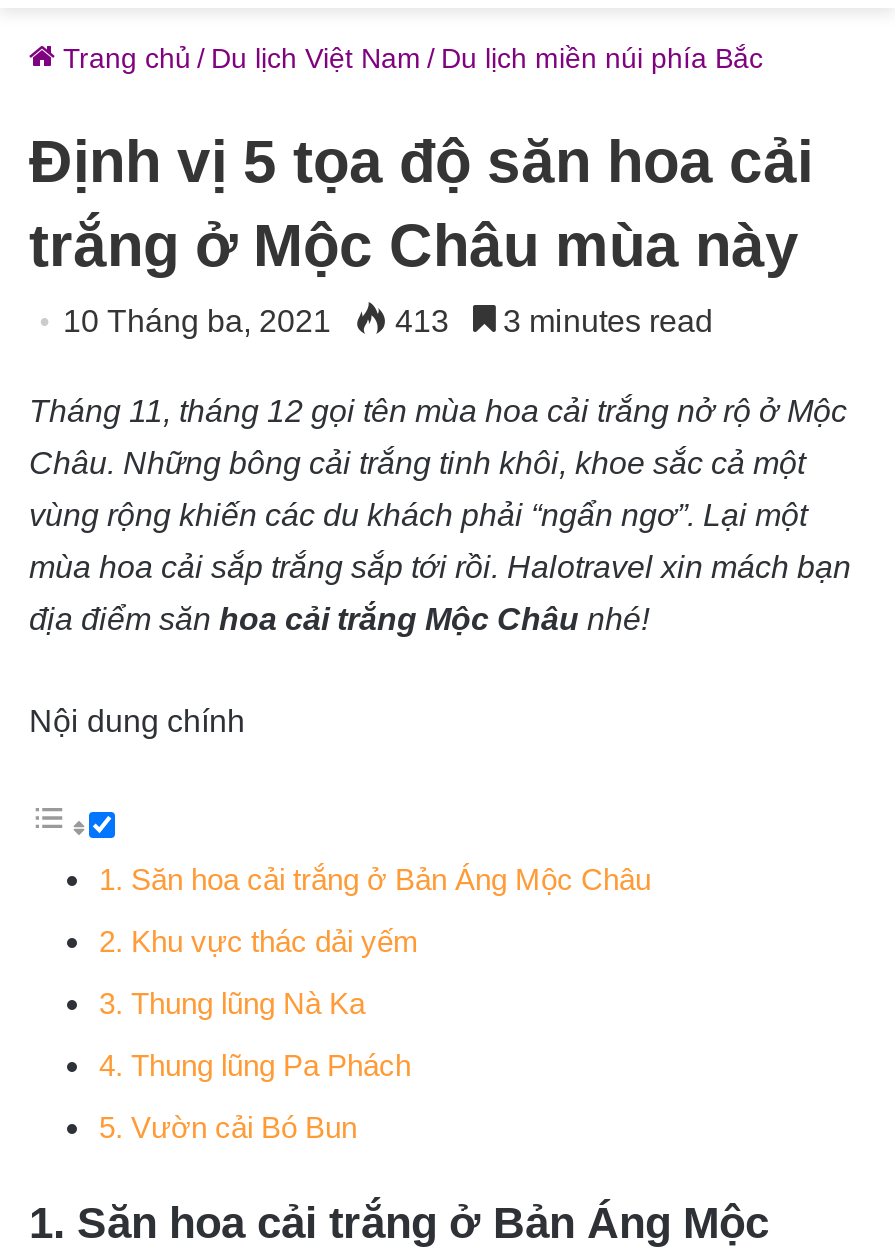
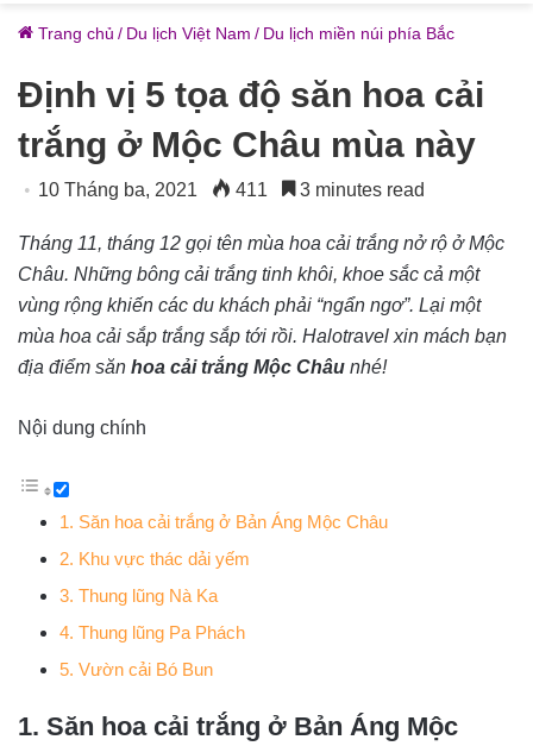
[63,304,713,338] 10 Tháng ba, 2021 413 3 minutes read -> [38,180,425,200] 10 Tháng ba, 2021 411 3 minutes read

